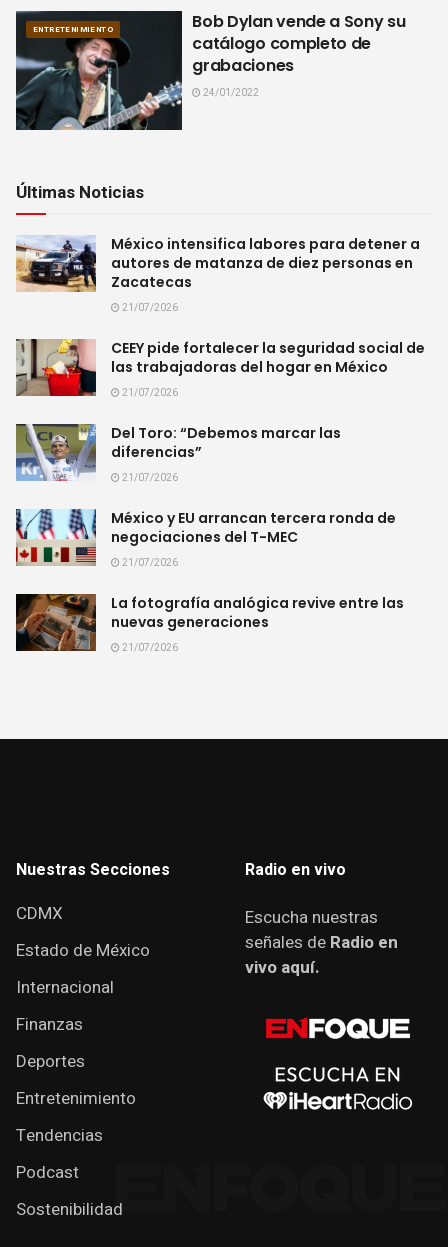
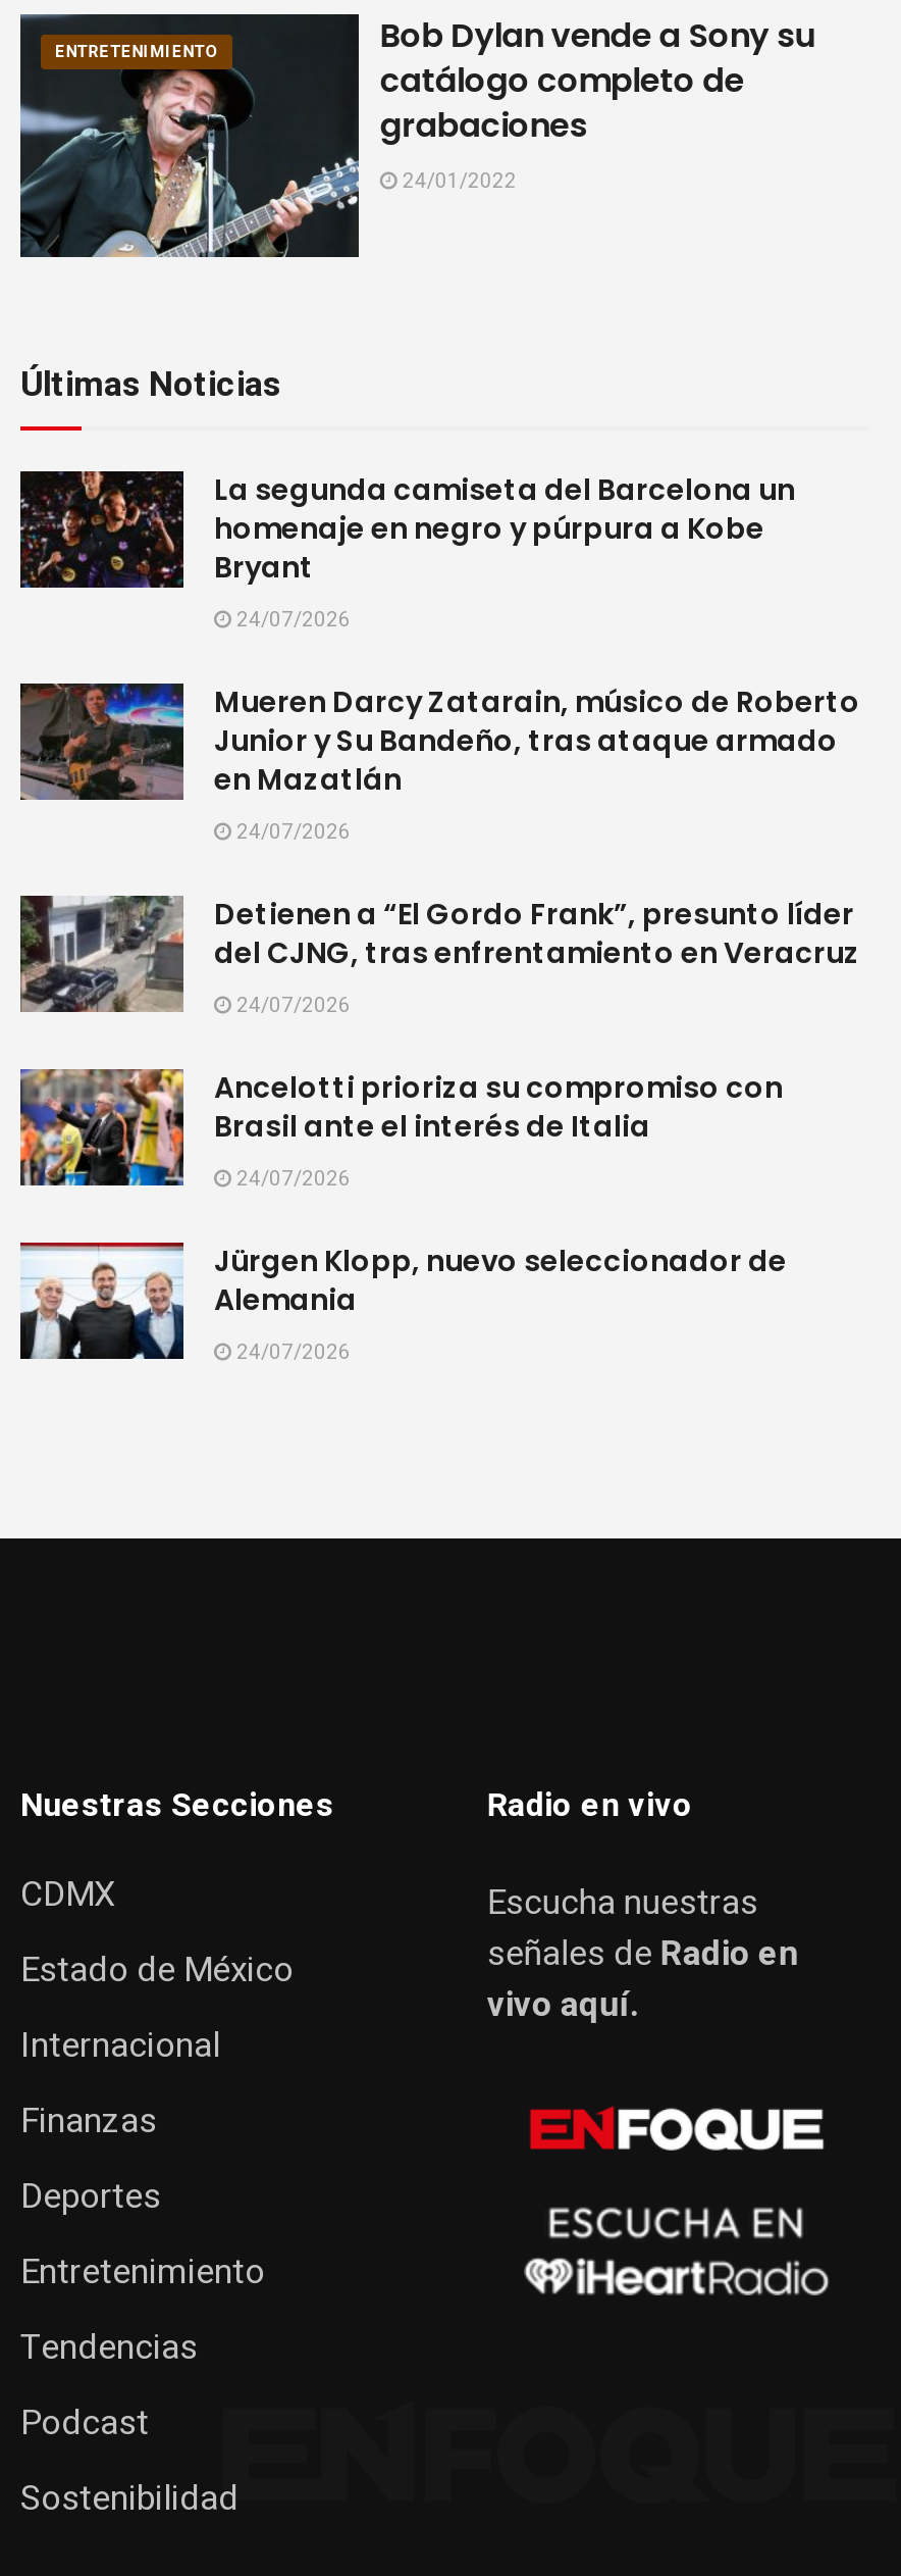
[15,234,420,315] [image] | México intensifica labores para detener a | autores de matanza de diez personas en | Zacatecas | 21/07/2026 -> [18,469,795,634] [image] | La segunda camiseta del Barcelona un | homenaje en negro y púrpura a Kobe | Bryant | 24/07/2026
[17,338,425,400] [image] | CEEY pide fortalecer la seguridad social de | las trabajadoras del hogar en México | 21/07/2026 -> [20,681,860,846] [image] | Mueren Darcy Zatarain, músico de Roberto | Junior y Su Bandeño, tras ataque armado | en Mazatlán | 24/07/2026
[15,423,341,485] [image] | Del Toro: “Debemos marcar las | diferencias” | 21/07/2026 -> [18,893,860,1020] [image] | Detienen a “El Gordo Frank”, presunto líder | del CJNG, tras enfrentamiento en Veracruz | 24/07/2026
[16,508,396,570] [image] | México y EU arrancan tercera ronda de | negociaciones del T-MEC | 21/07/2026 -> [18,1067,783,1193] [image] | Ancelotti prioriza su compromiso con | Brasil ante el interés de Italia | 24/07/2026
[15,593,404,655] [image] | La fotografía analógica revive entre las | nuevas generaciones | 21/07/2026 -> [20,1240,787,1367] [image] | Jürgen Klopp, nuevo seleccionador de | Alemania | 24/07/2026

